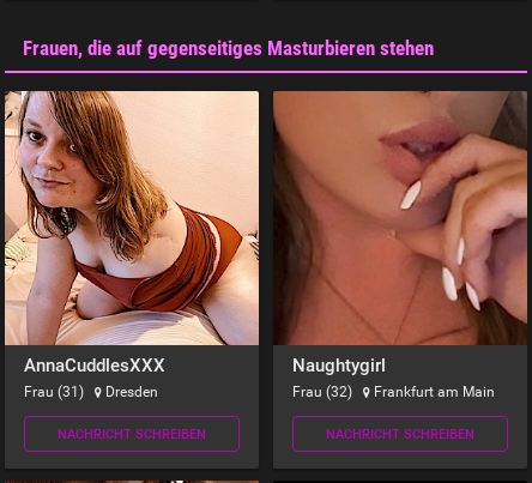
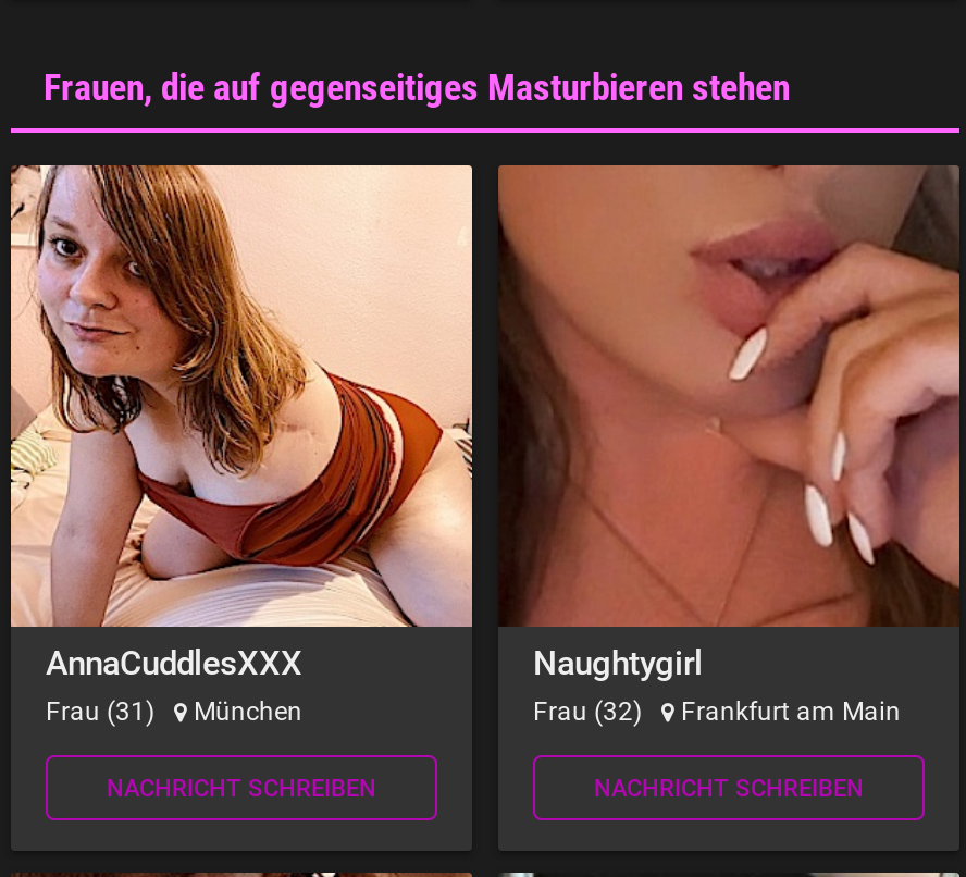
[105,384,158,401] Dresden -> [194,697,302,727] München

